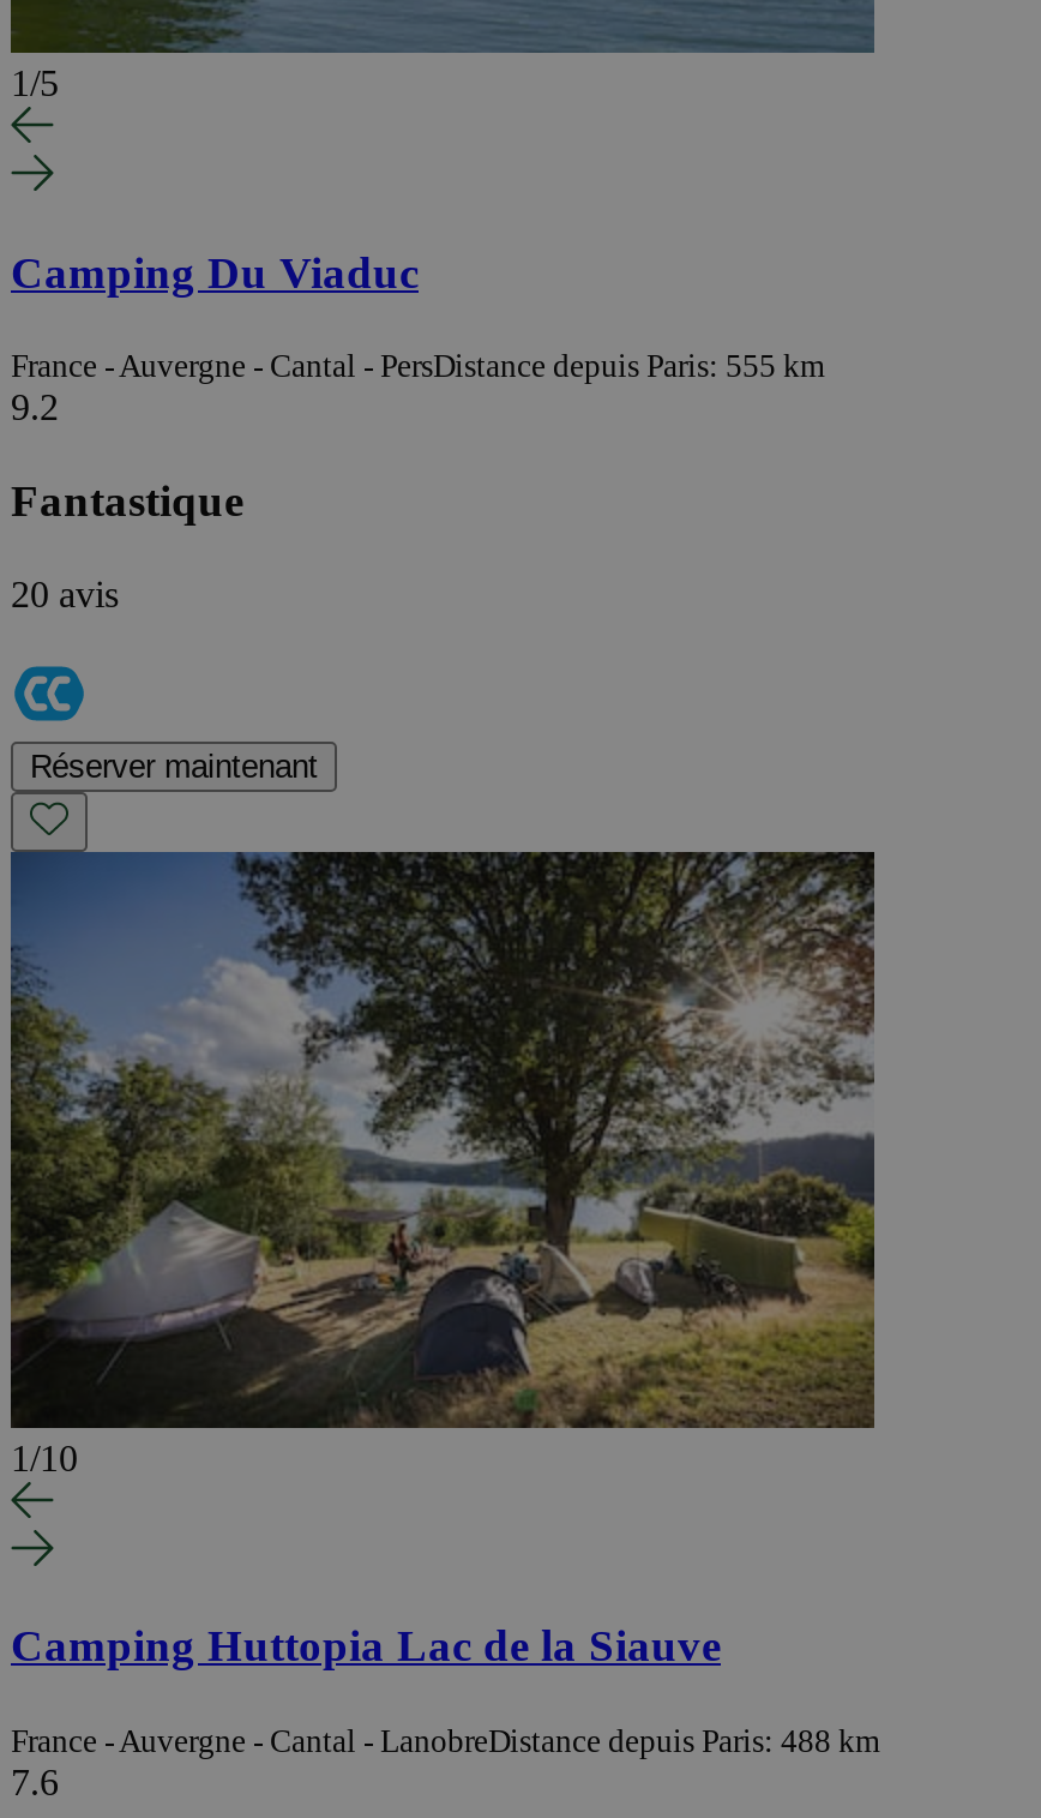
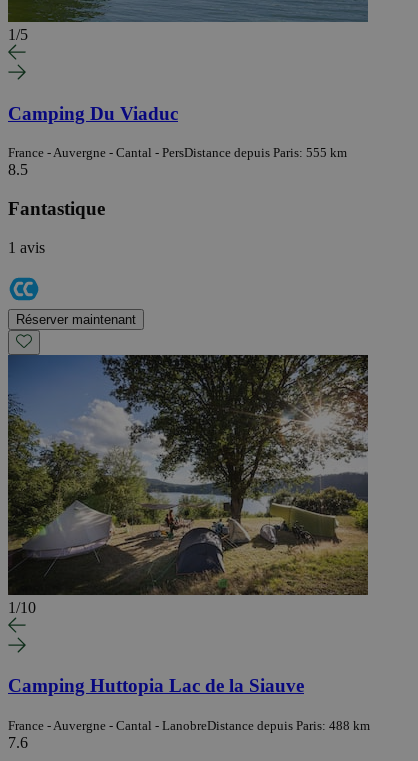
[11,387,59,428] 9.2 -> [8,161,28,178] 8.5
[11,573,119,614] 20 avis -> [8,239,45,256] 1 avis

